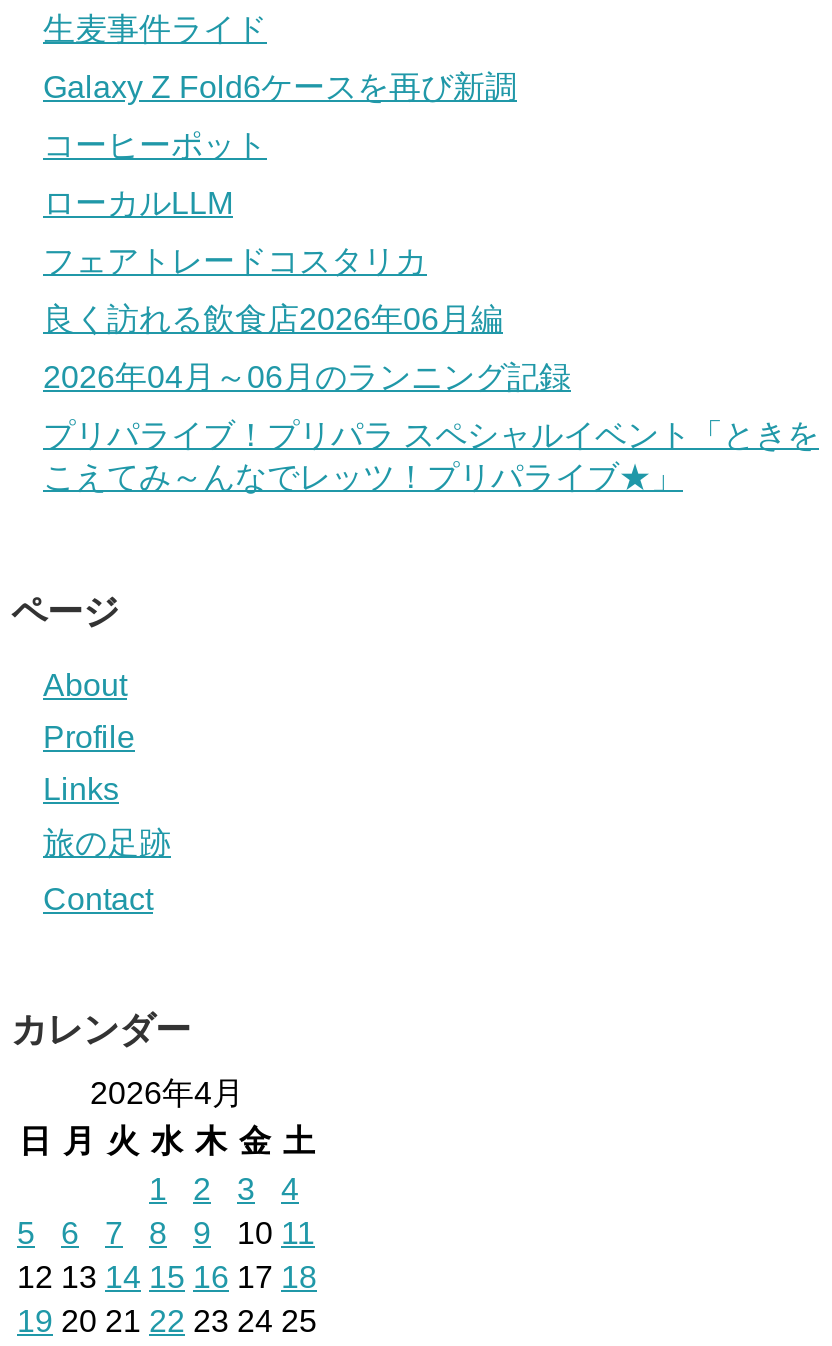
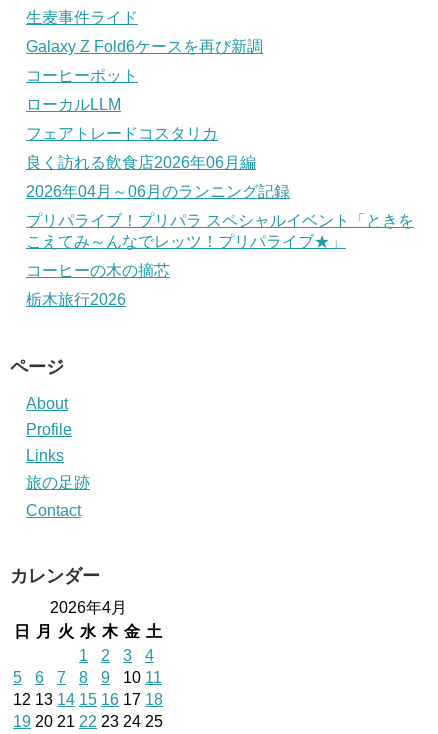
none -> [26,262,170,308] コーヒーの木の摘芯 | 栃木旅行2026

